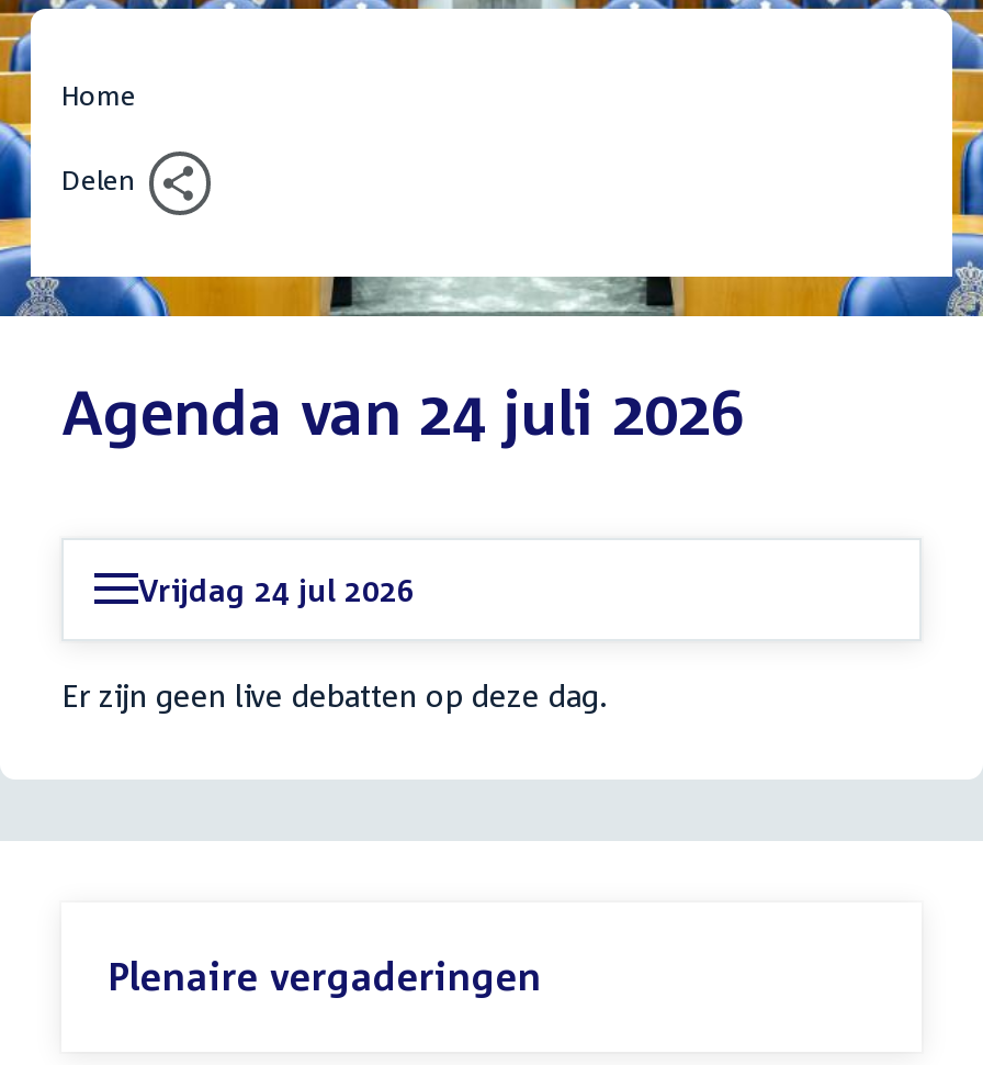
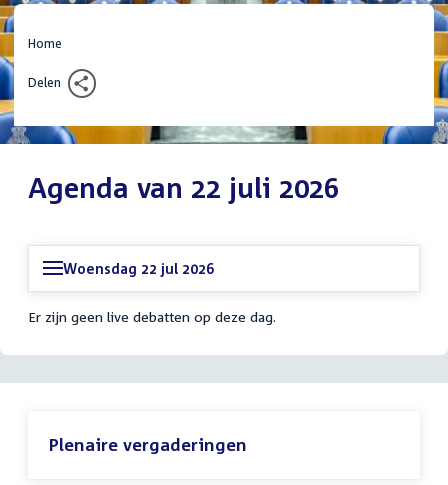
[61,375,744,447] Agenda van 24 juli 2026 -> [28,171,339,204] Agenda van 22 juli 2026
[138,570,415,608] Vrijdag 24 jul 2026 -> [63,260,214,277] Woensdag 22 jul 2026

